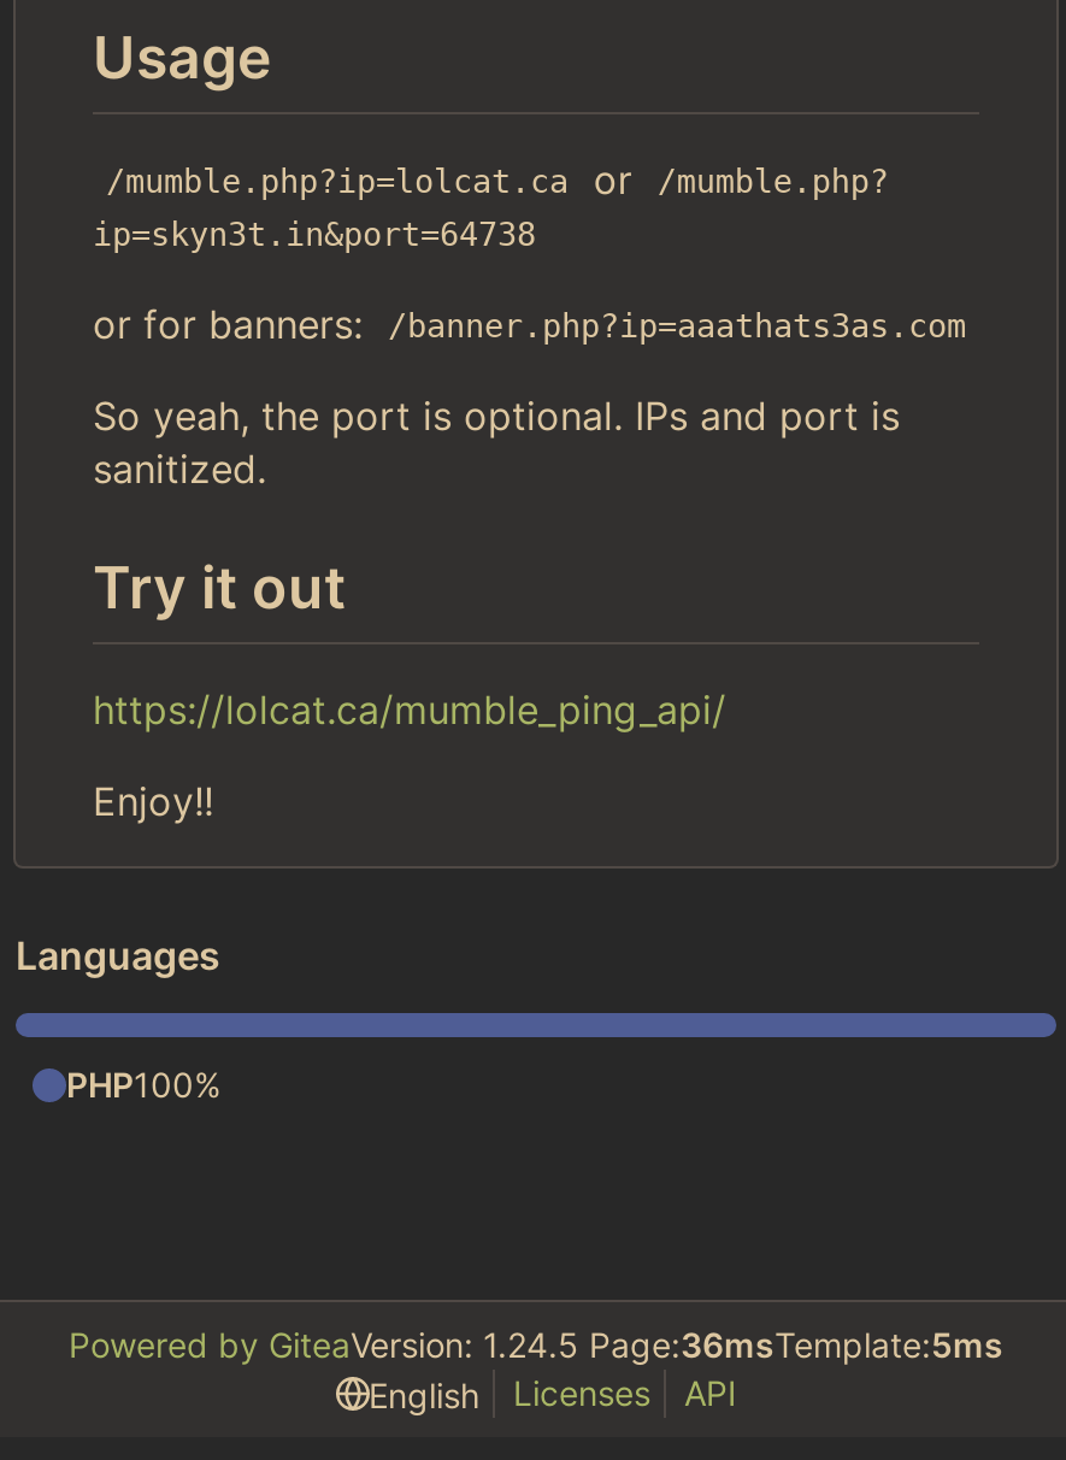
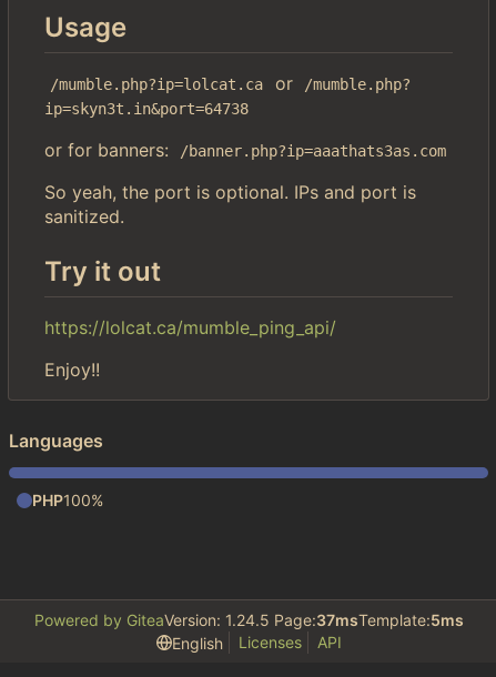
[69,1324,1003,1365] Powered by GiteaVersion: 1.24.5 Page:36msTemplate:5ms -> [34,611,463,629] Powered by GiteaVersion: 1.24.5 Page:37msTemplate:5ms

